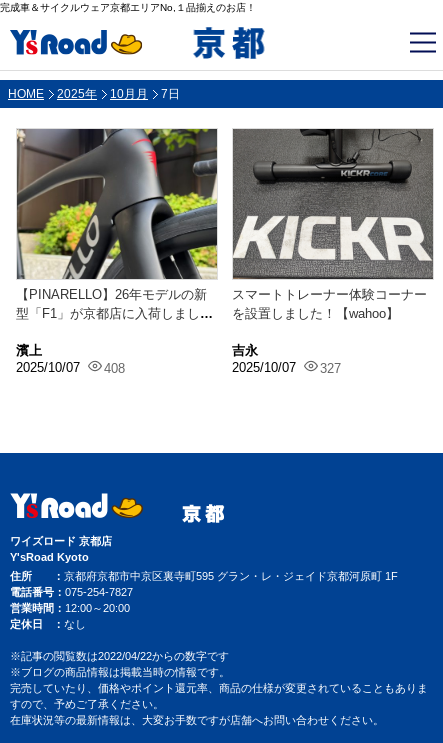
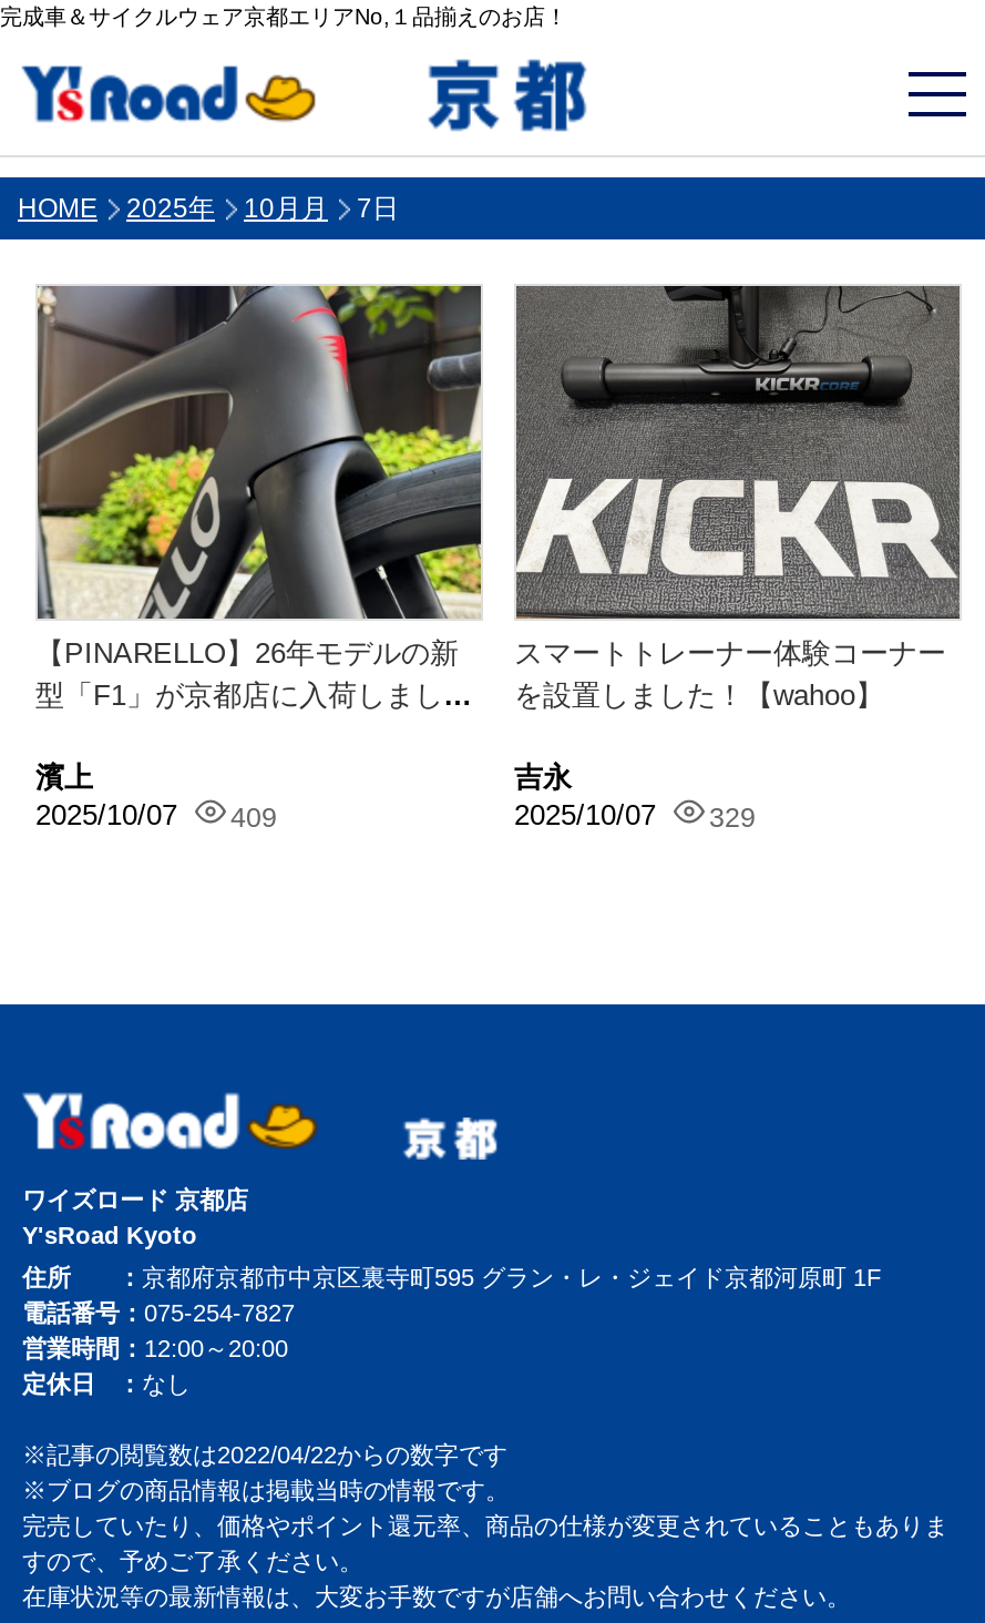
[16,360,125,376] 2025/10/07 408 -> [35,798,277,834] 2025/10/07 409
[232,360,341,376] 2025/10/07 327 -> [514,798,756,834] 2025/10/07 329

